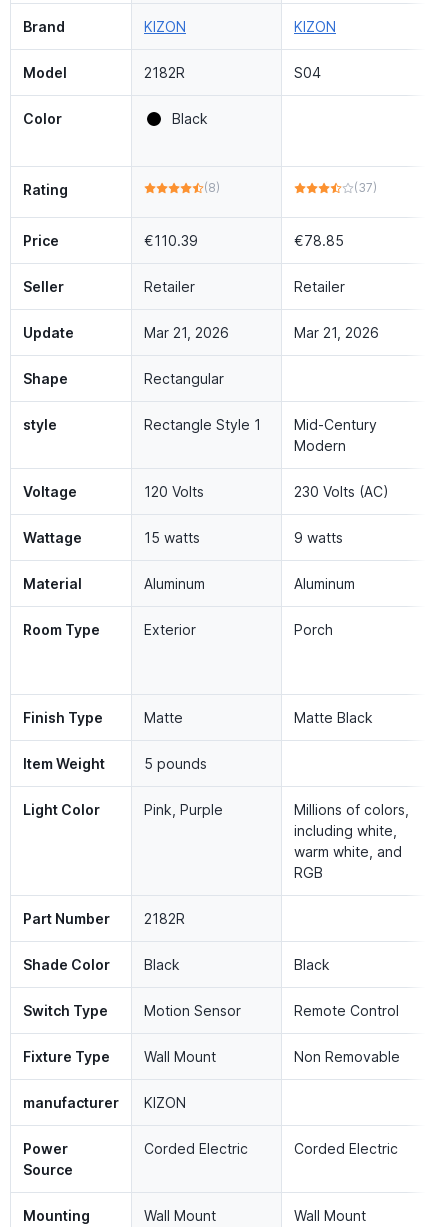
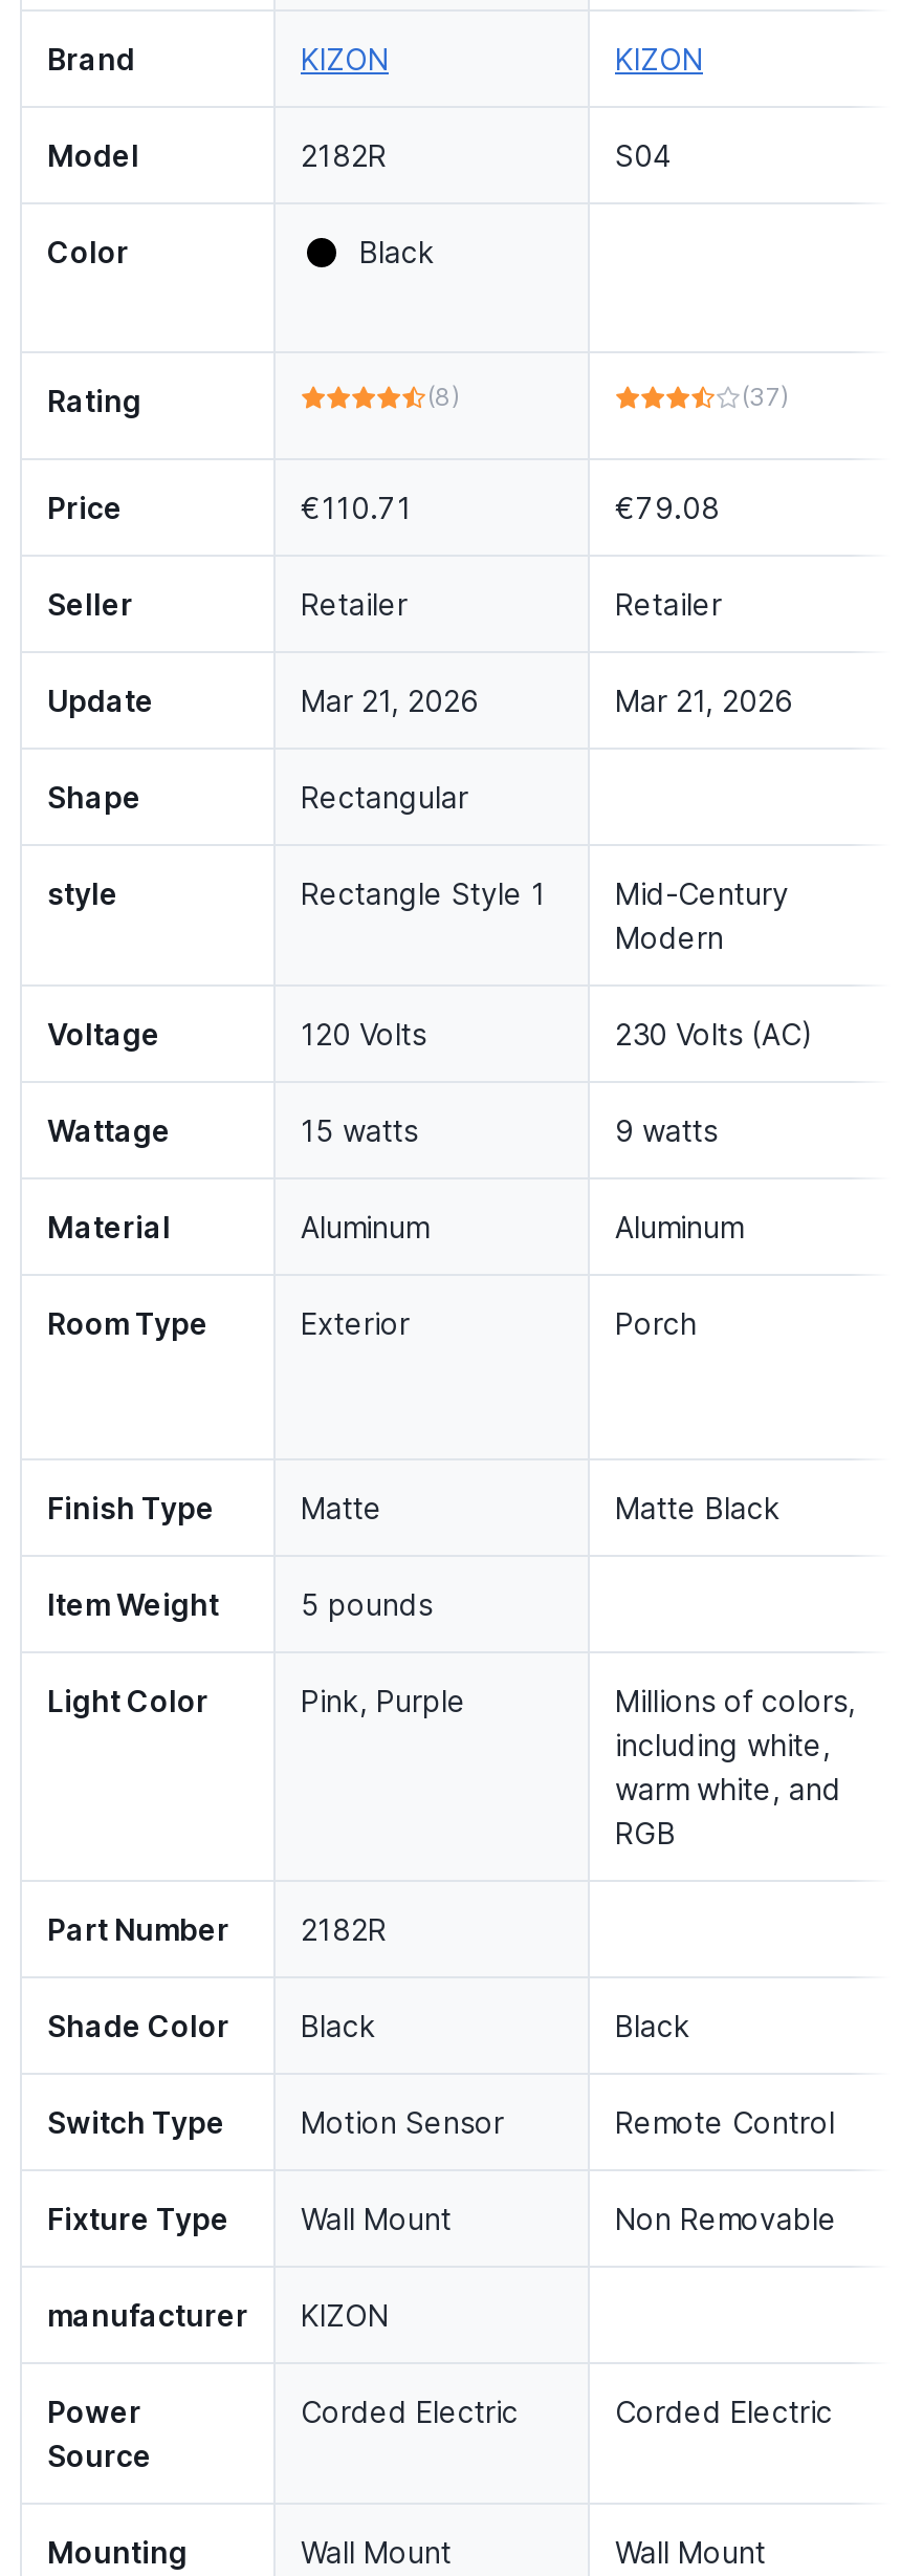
[144,232,198,249] €110.39 -> [301,490,412,525] €110.71
[294,232,344,249] €78.85 -> [615,490,720,525] €79.08

